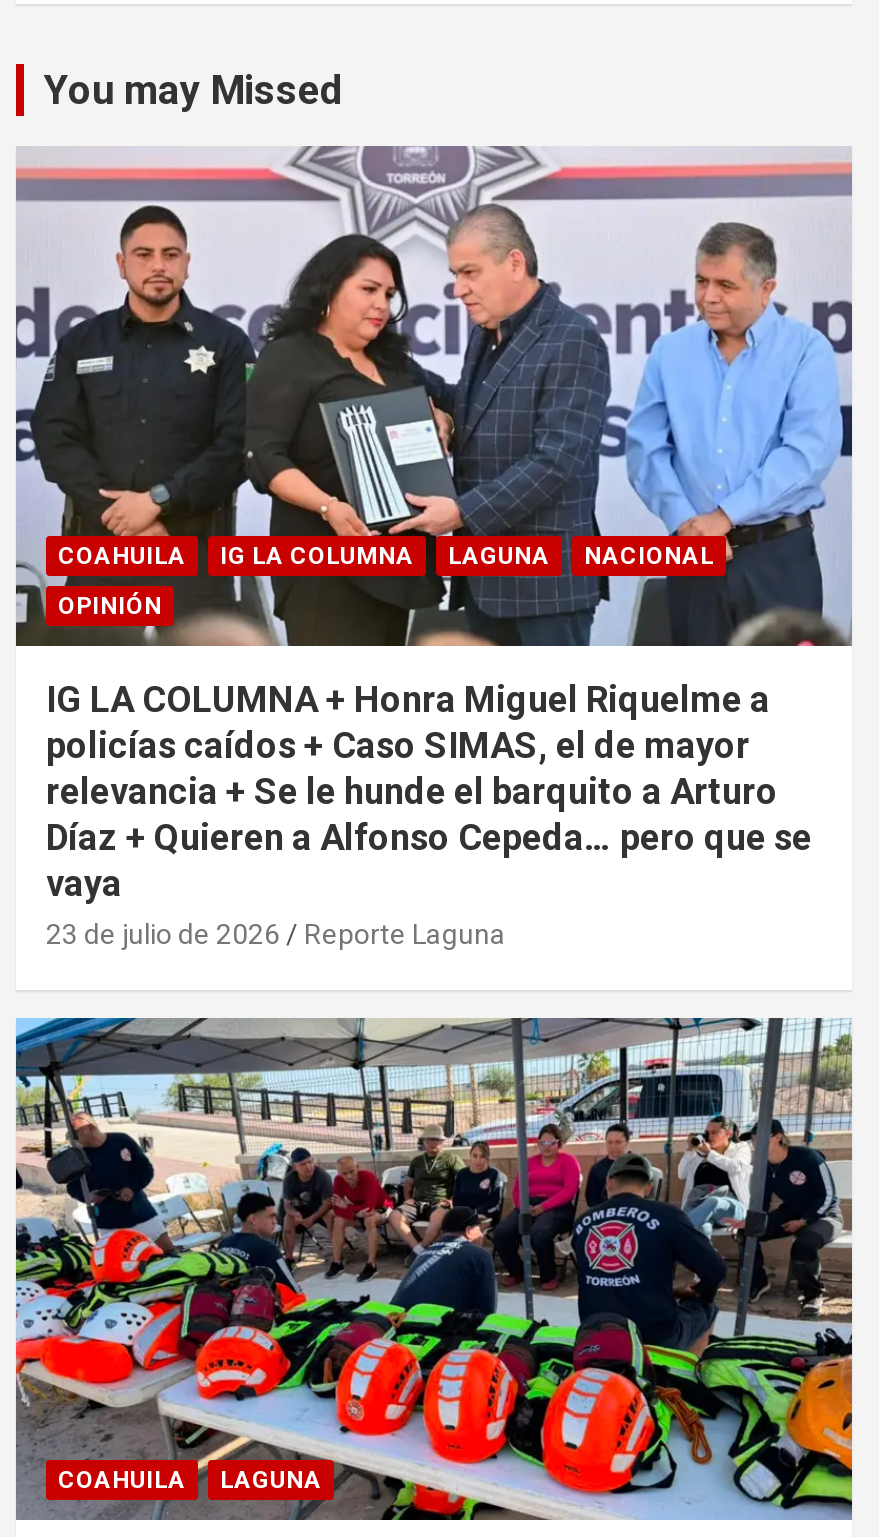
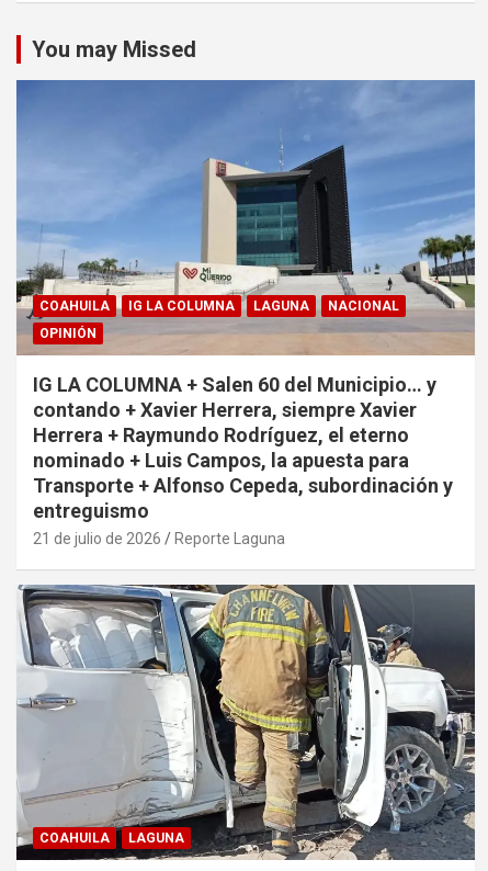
[14,144,854,950] [image] | IG LA COLUMNA + Honra Miguel Riquelme a | policías caídos + Caso SIMAS, el de mayor | relevancia + Se le hunde el barquito a Arturo | Díaz + Quieren a Alfonso Cepeda… pero que se | vaya | 23 de julio de 2026 -> [15,79,476,548] [image] | IG LA COLUMNA + Salen 60 del Municipio… y | contando + Xavier Herrera, siempre Xavier | Herrera + Raymundo Rodríguez, el eterno | nominado + Luis Campos, la apuesta para | Transporte + Alfonso Cepeda, subordinación y | entreguismo | 21 de julio de 2026
[14,1018,854,1522] [image] -> [16,584,476,861] [image]

